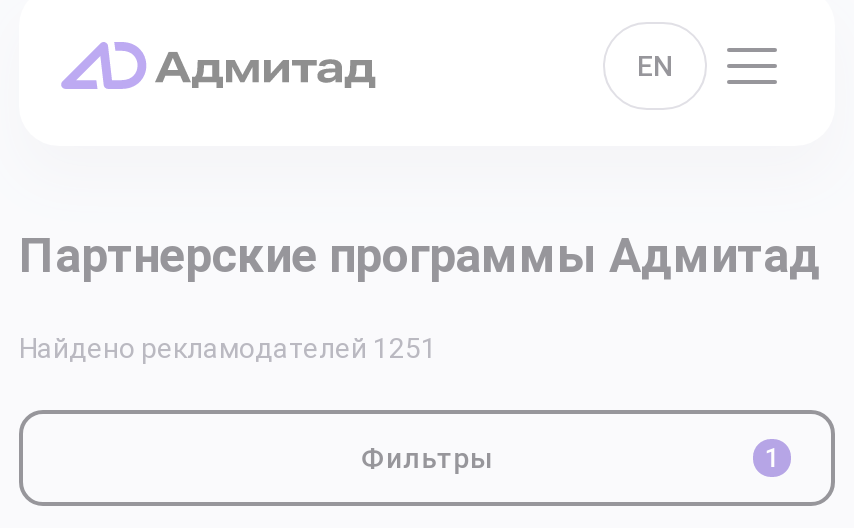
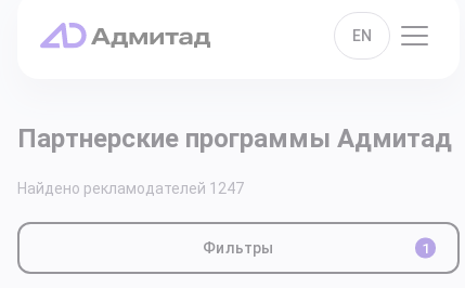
[19,332,437,364] Найдено рекламодателей 1251 -> [17,180,244,197] Найдено рекламодателей 1247

